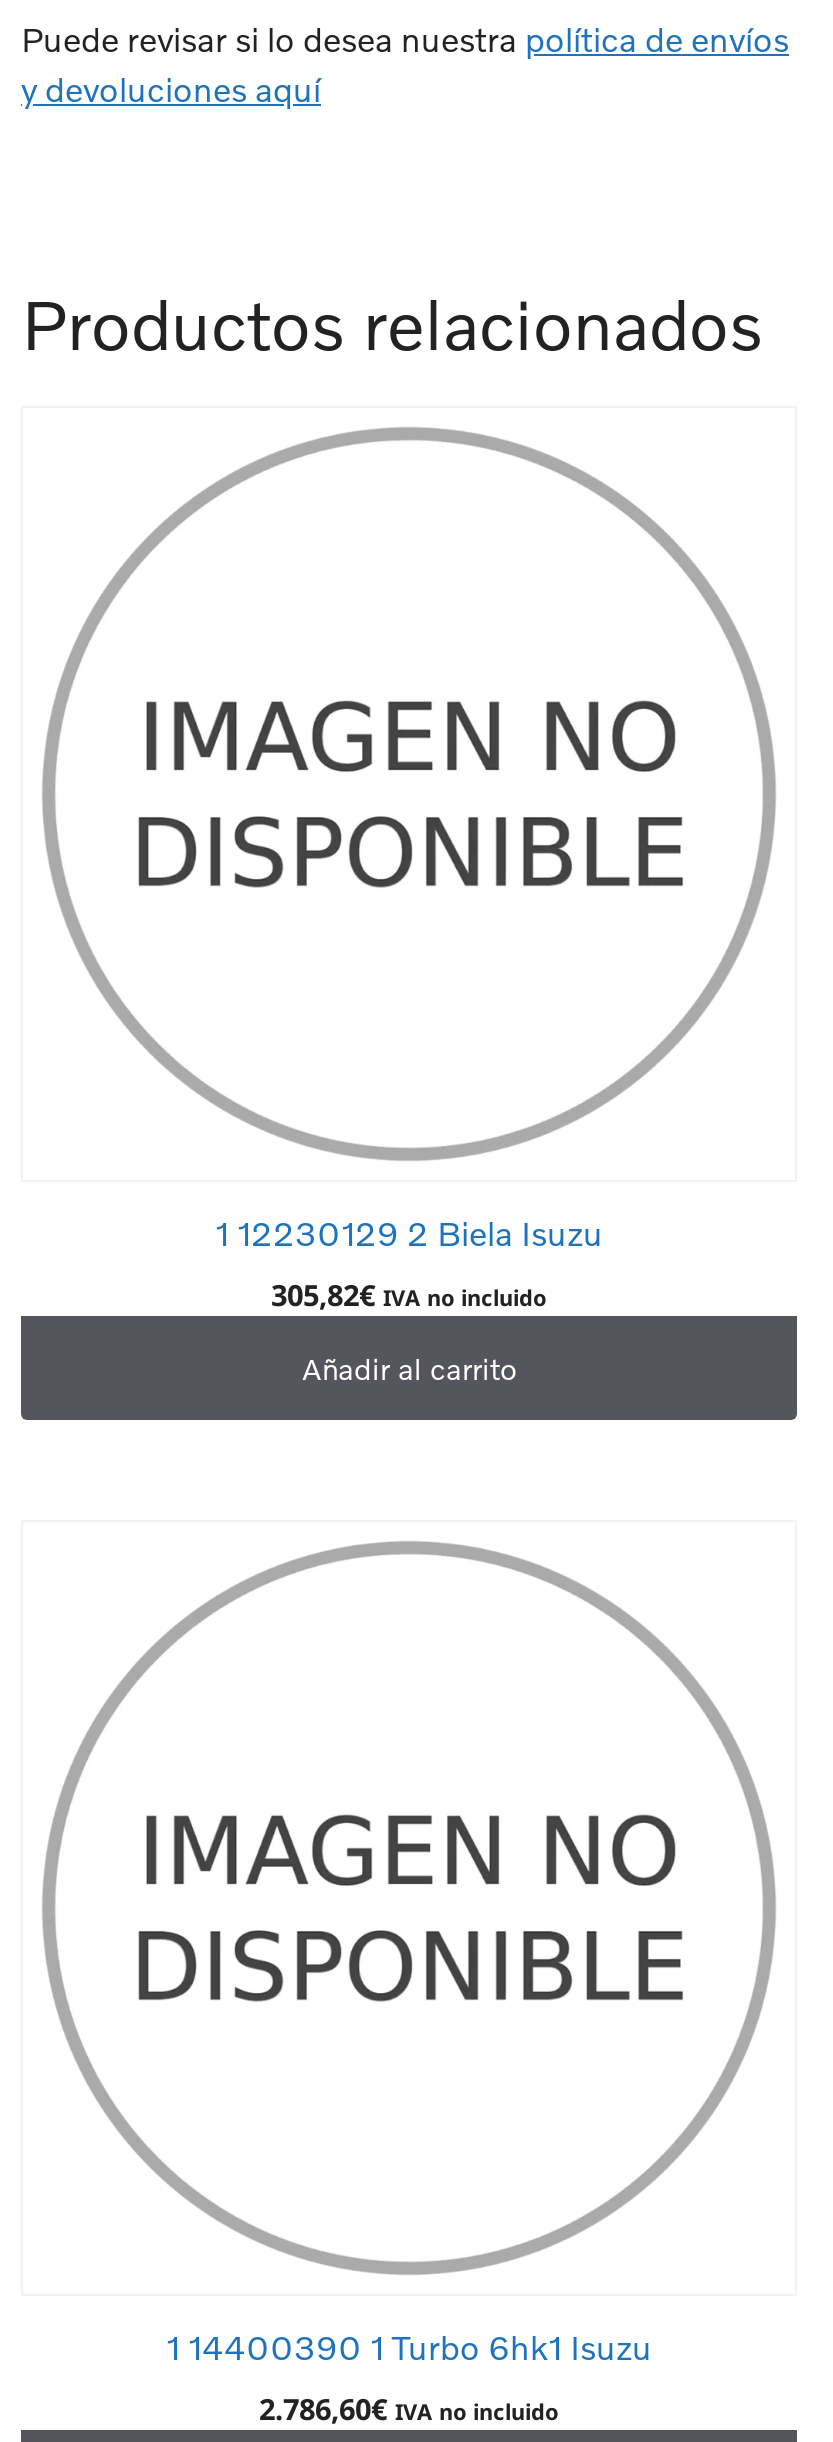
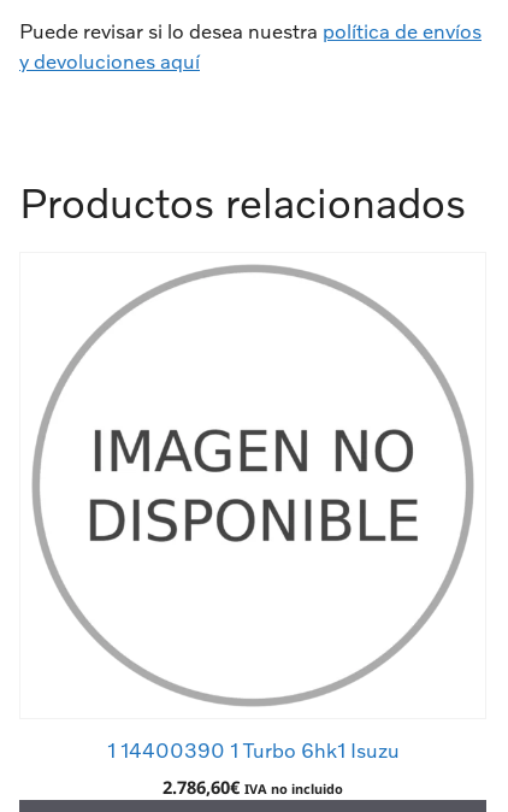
[215,1213,603,1387] 1 12230129 2 Biela Isuzu | 305,82€ IVA no incluido | Añadir al carrito -> none

